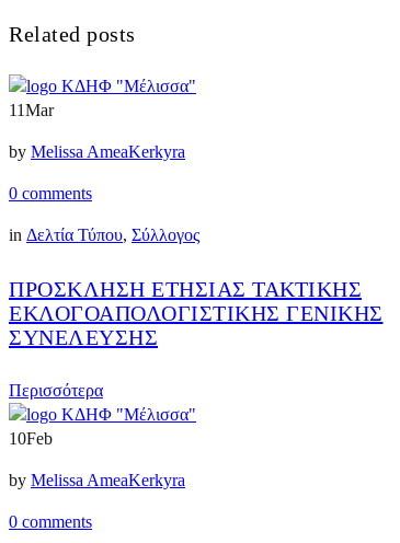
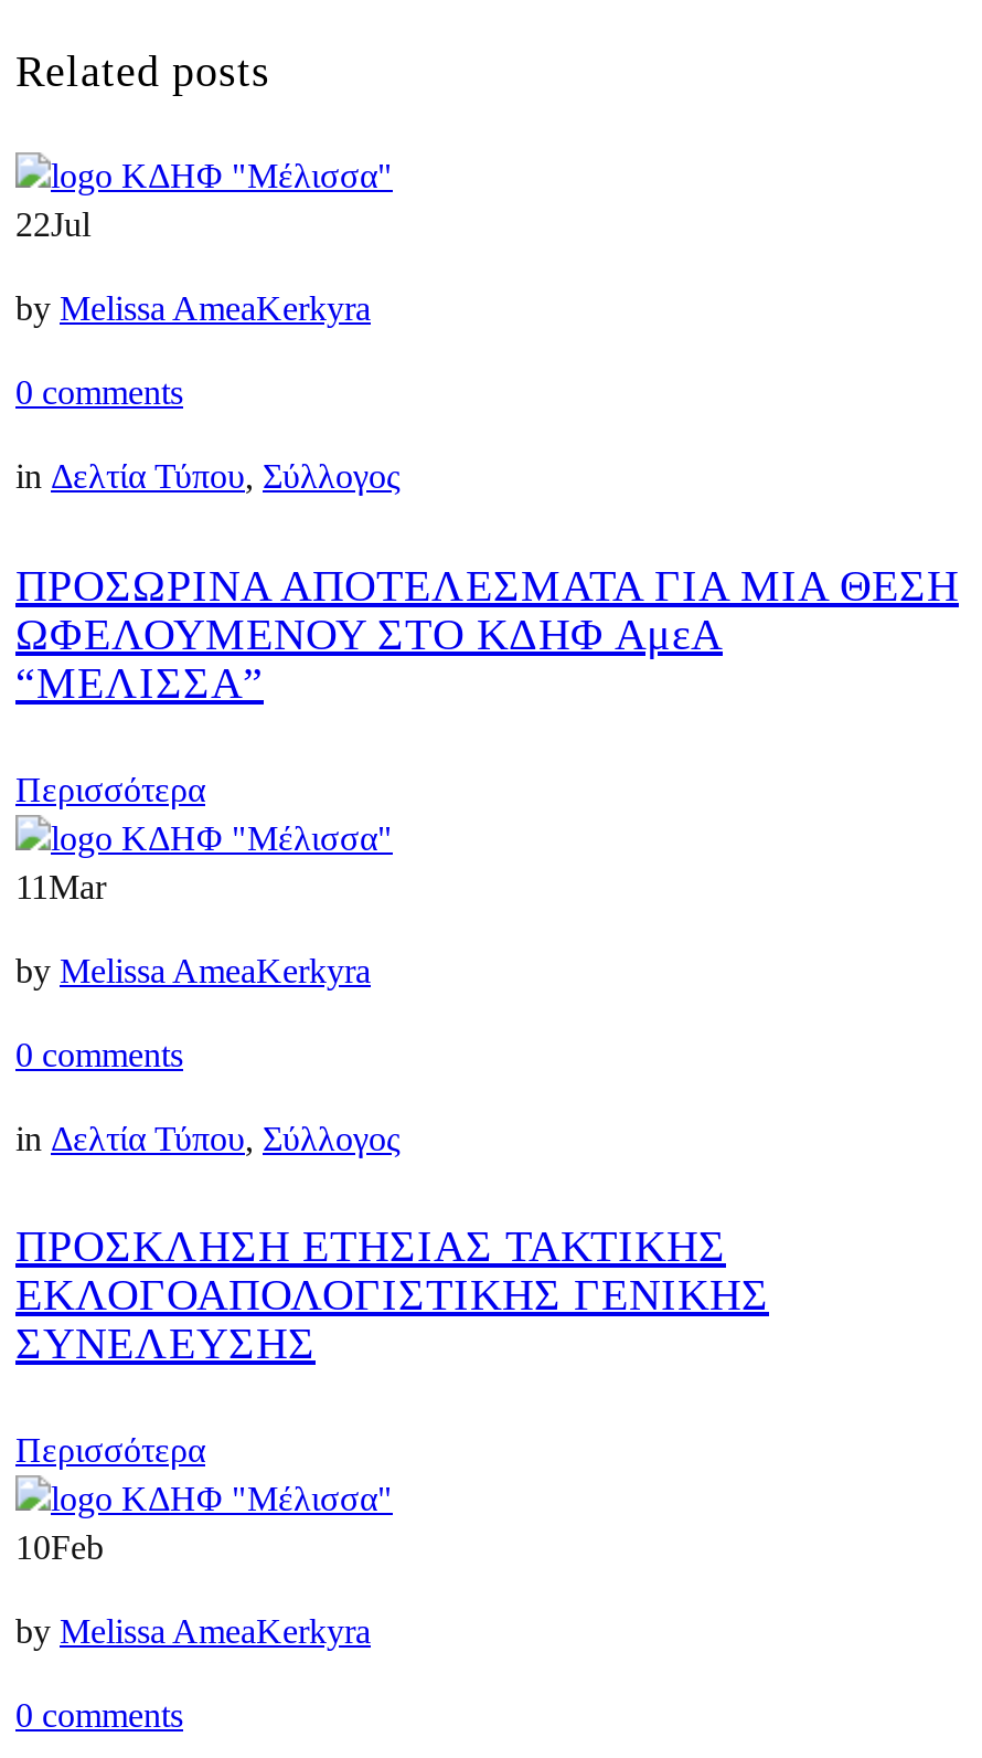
none -> [15,206,959,808] 22Jul | by Melissa AmeaKerkyra | 0 comments | in Δελτία Τύπου, Σύλλογος | ΠΡΟΣΩΡΙΝΑ ΑΠΟΤΕΛΕΣΜΑΤΑ ΓΙΑ ΜΙΑ ΘΕΣΗ | ΩΦΕΛΟΥΜΕΝΟΥ ΣΤΟ ΚΔΗΦ ΑμεΑ | “ΜΕΛΙΣΣΑ” | Περισσότερα

